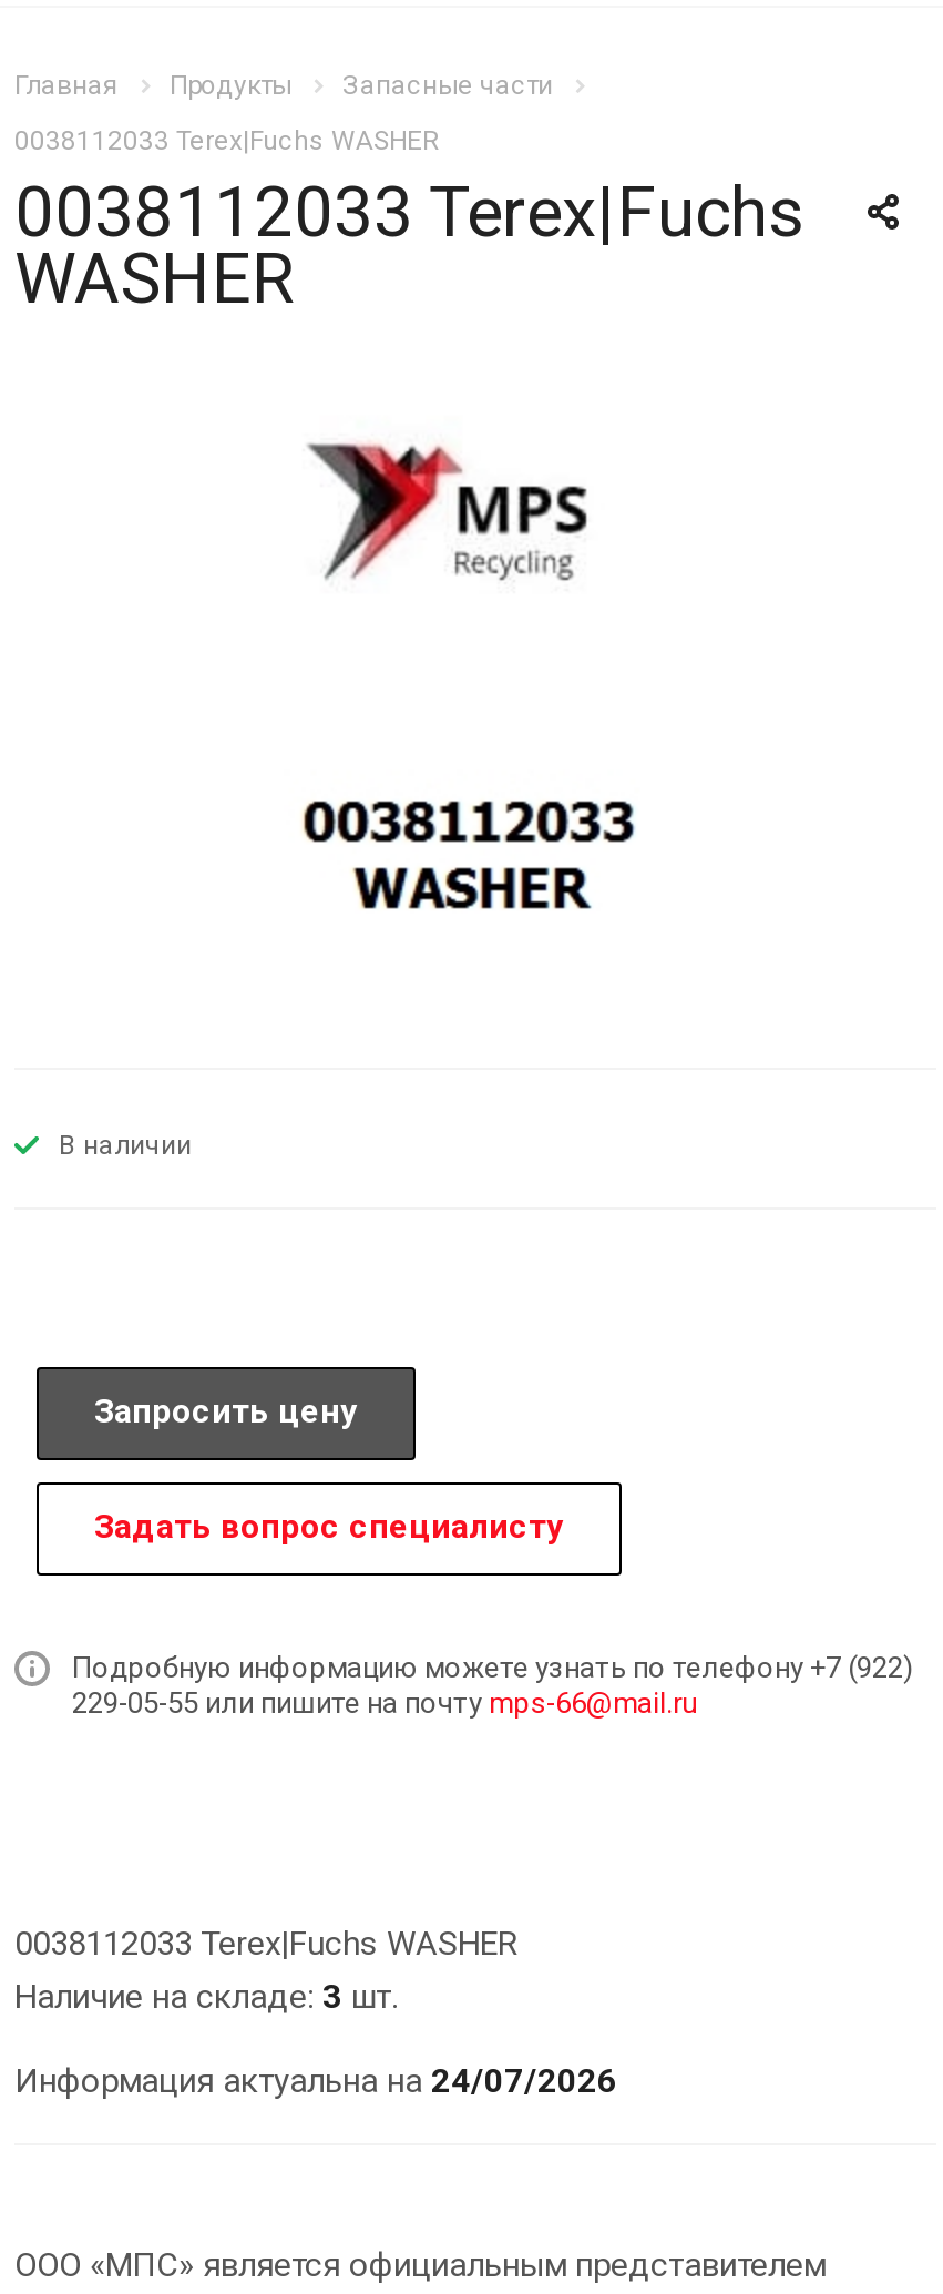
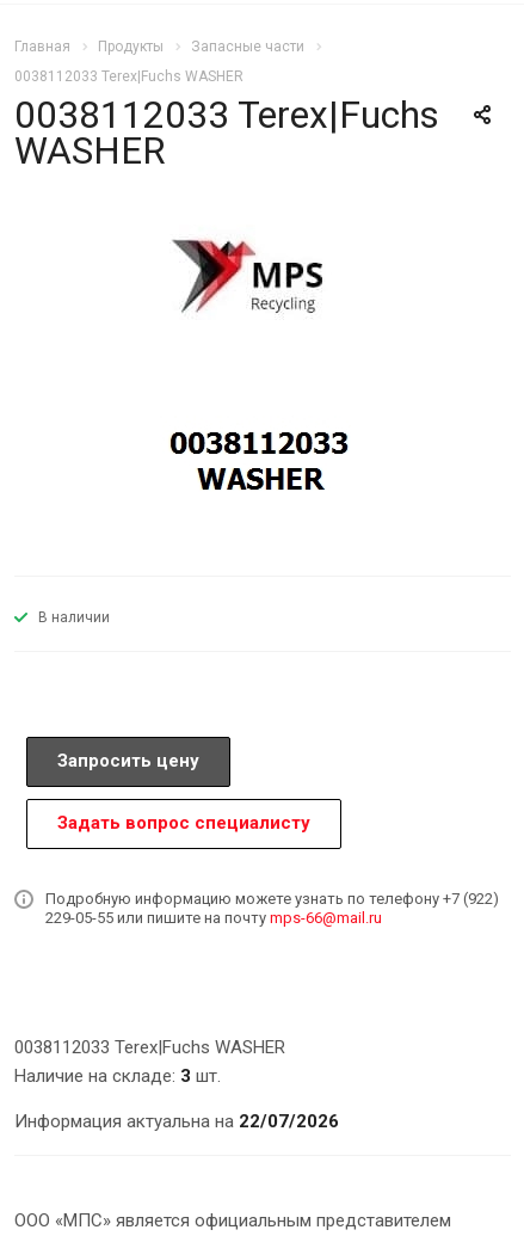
[14,2061,617,2101] Информация актуальна на 24/07/2026 -> [14,1110,339,1132] Информация актуальна на 22/07/2026

